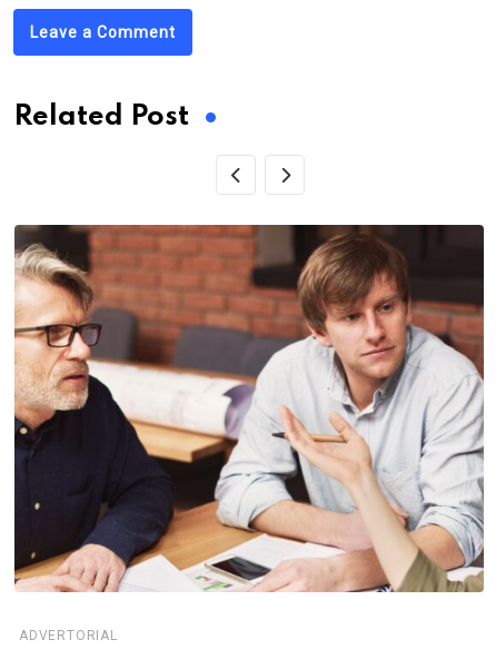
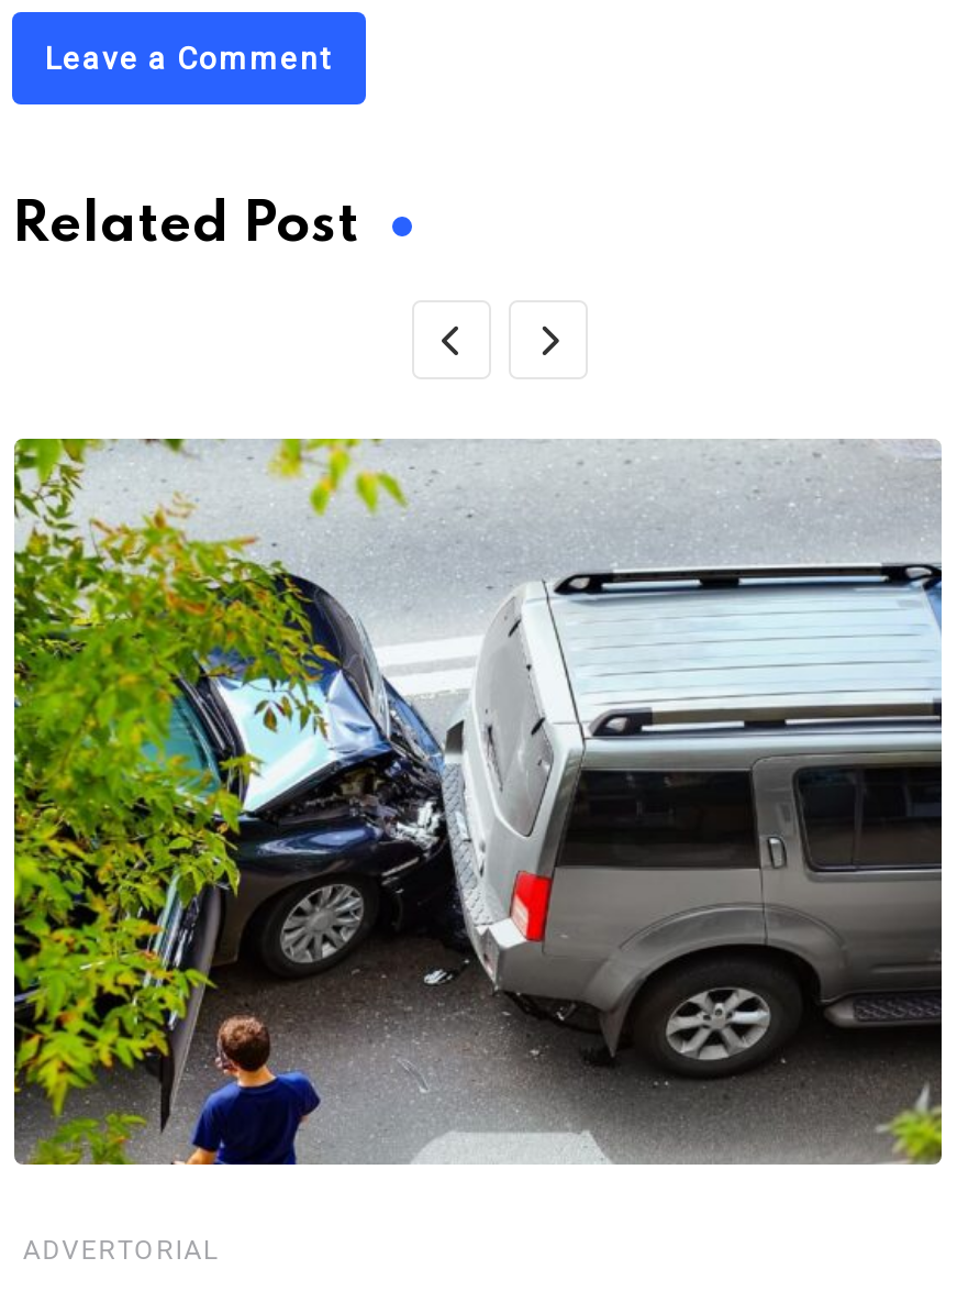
[13,224,485,592] [image] -> [12,437,944,1167] [image]

